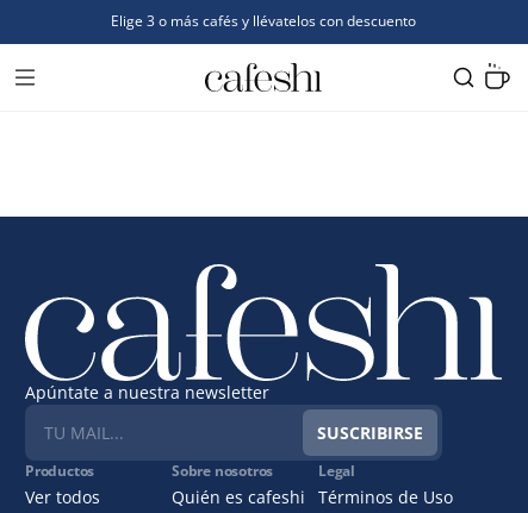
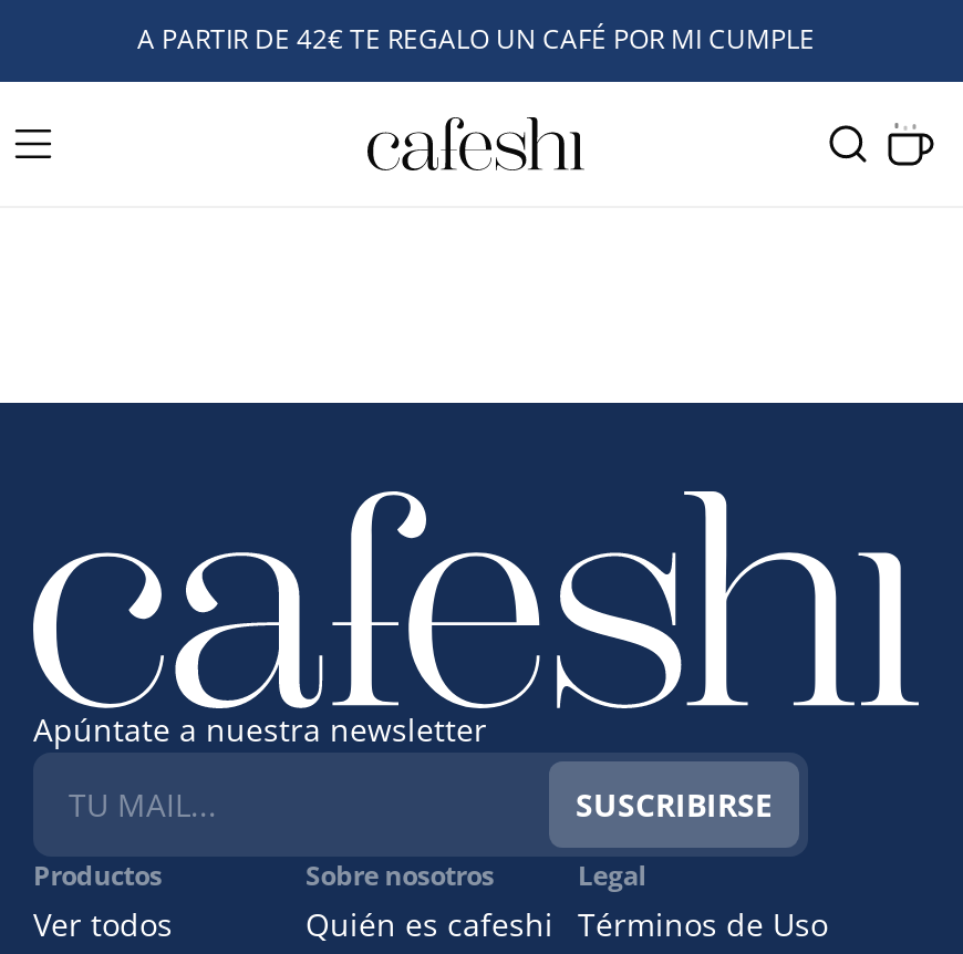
[111,11,416,31] Elige 3 o más cafés y llévatelos con descuento -> [137,20,815,58] A PARTIR DE 42€ TE REGALO UN CAFÉ POR MI CUMPLE

